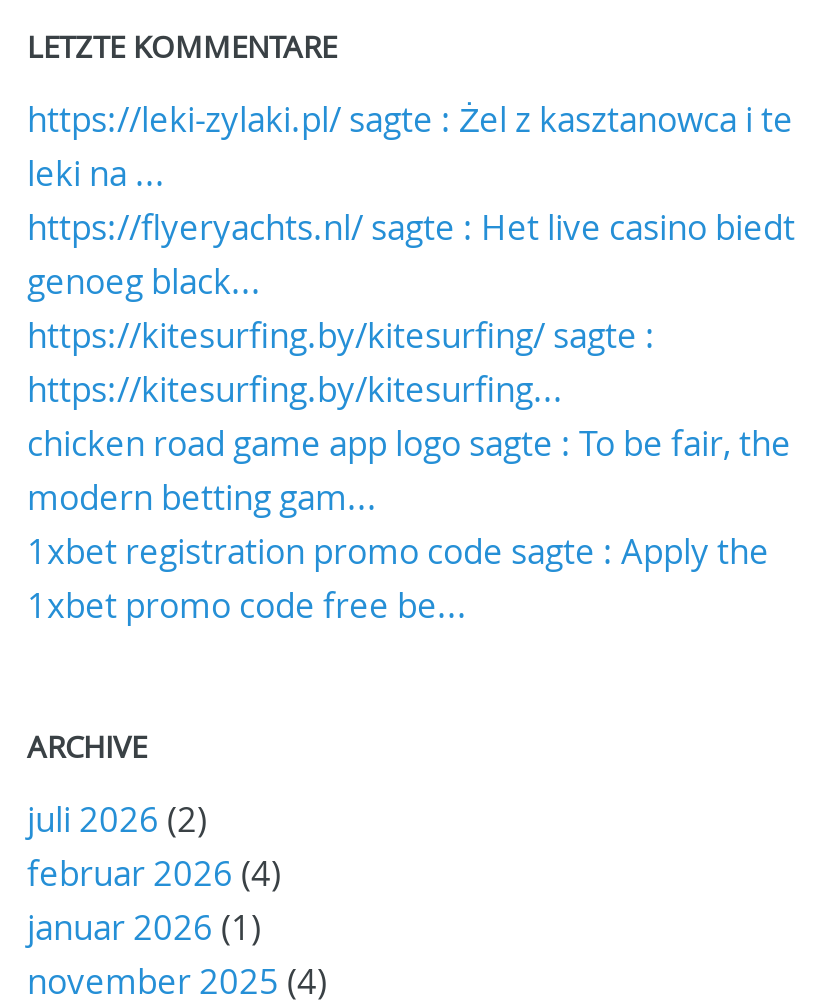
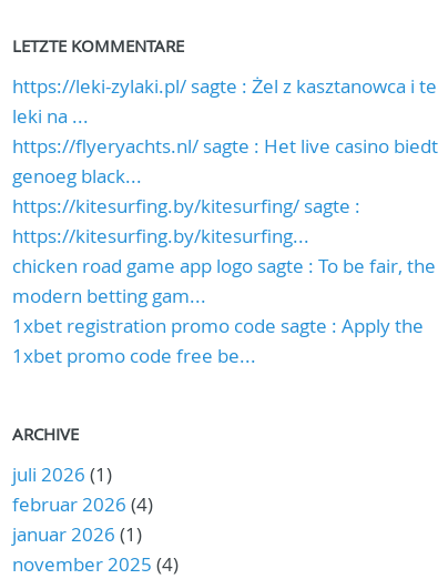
[27,795,207,841] juli 2026 (2) -> [12,461,112,486] juli 2026 (1)

